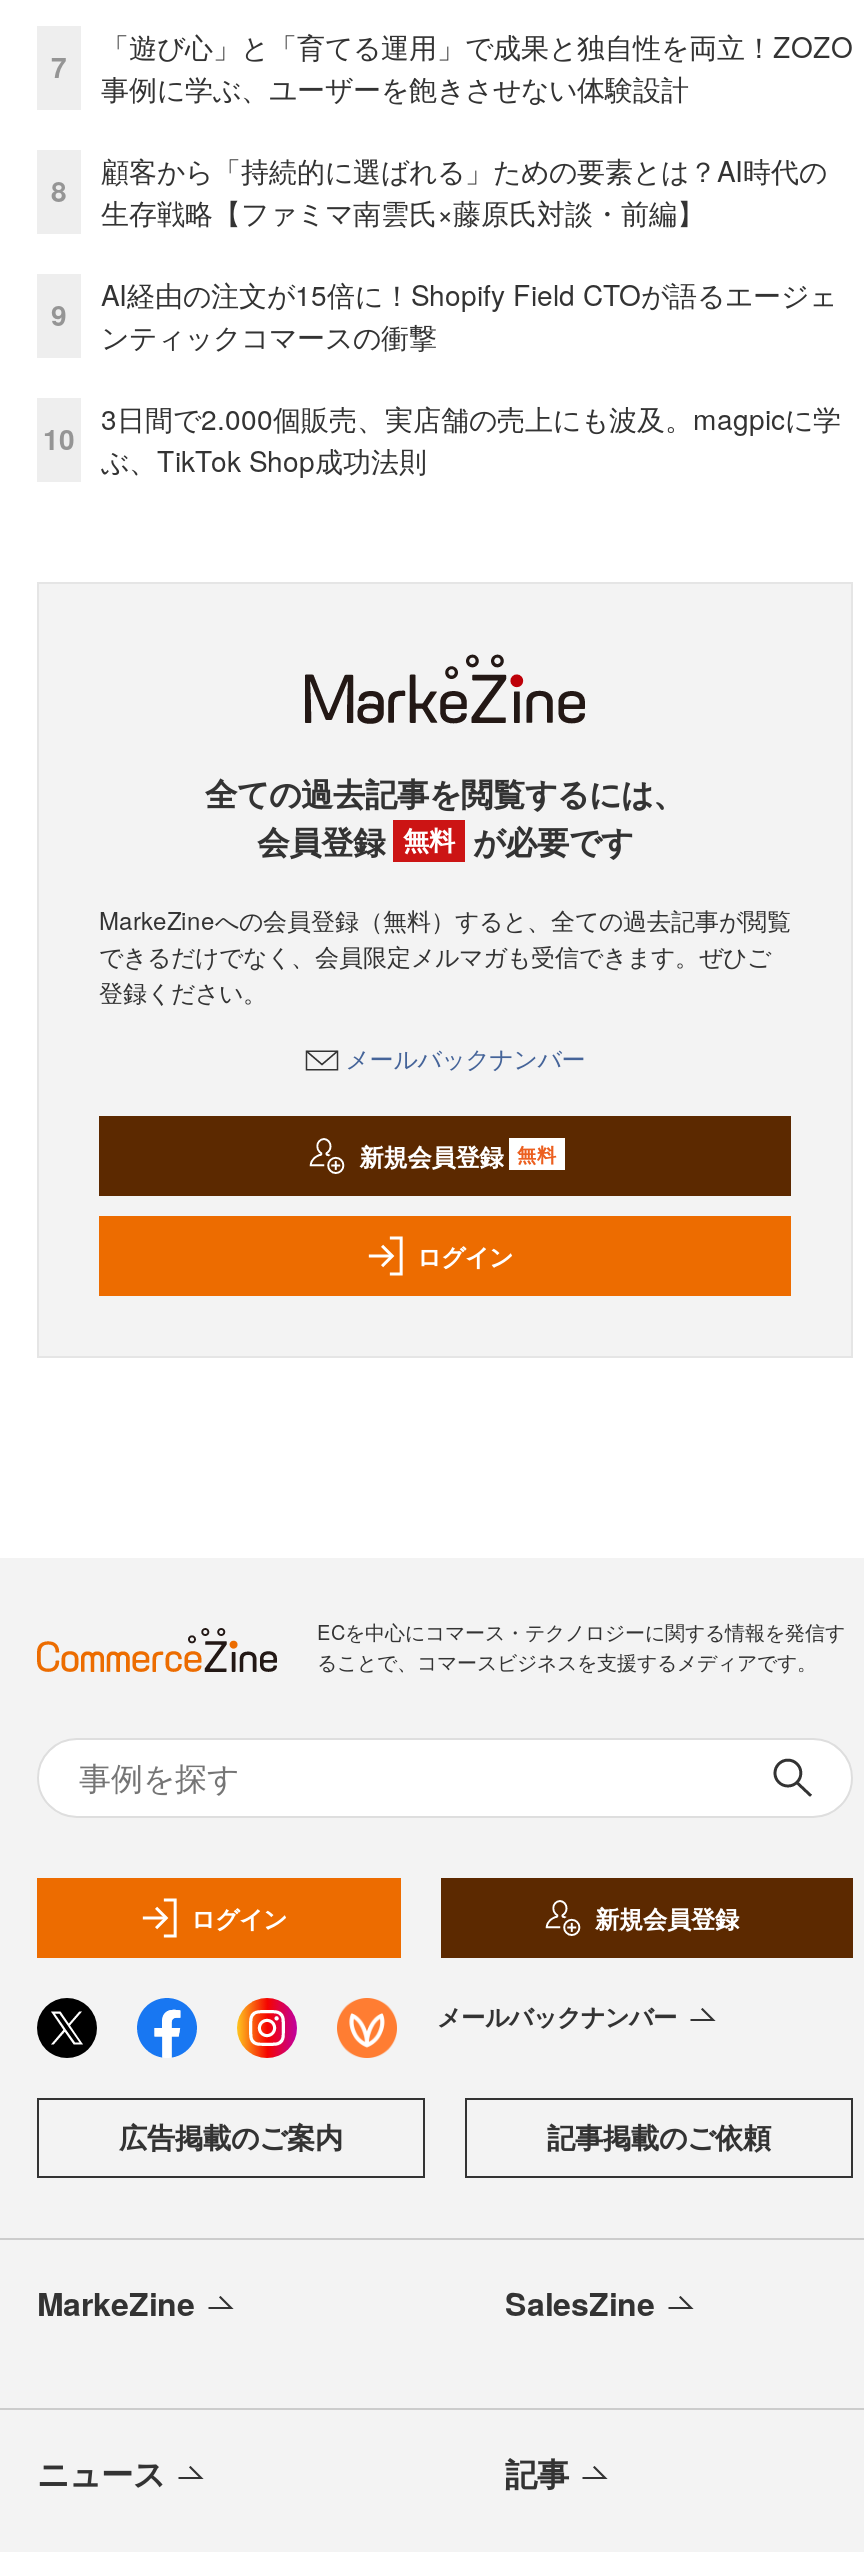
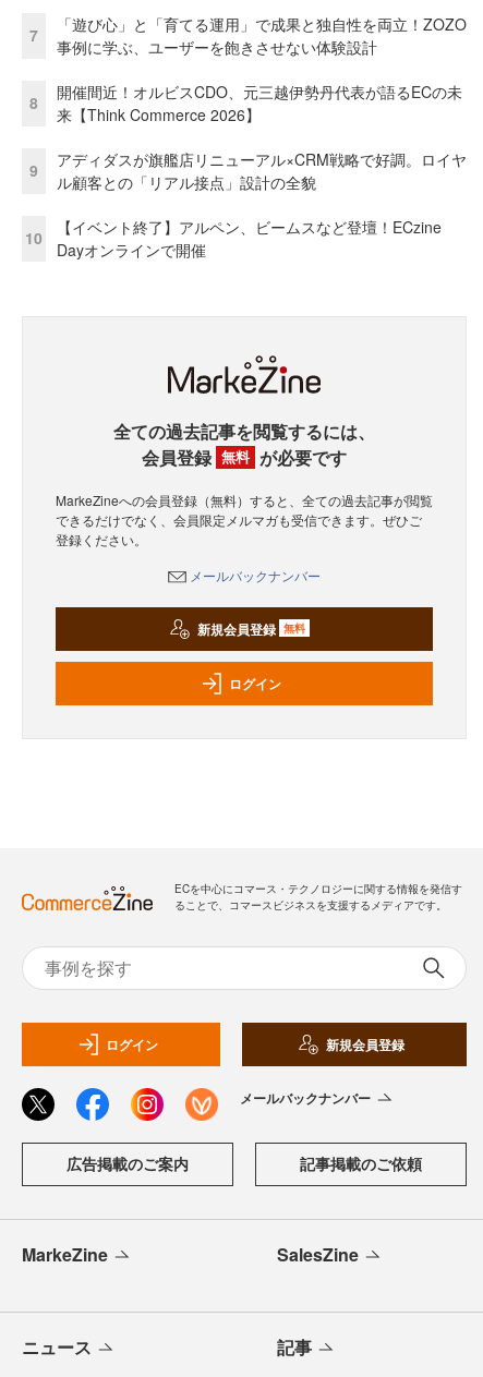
[101,150,827,232] 顧客から「持続的に選ばれる」ための要素とは？AI時代の | 生存戦略【ファミマ南雲氏×藤原氏対談・前編】 -> [57,80,462,125] 開催間近！オルビスCDO、元三越伊勢丹代表が語るECの未 | 来【Think Commerce 2026】
[101,274,837,356] AI経由の注文が15倍に！Shopify Field CTOが語るエージェ | ンティックコマースの衝撃 -> [57,148,467,193] アディダスが旗艦店リニューアル×CRM戦略で好調。ロイヤ | ル顧客との「リアル接点」設計の全貌
[101,398,841,480] 3日間で2.000個販売、実店舗の売上にも波及。magpicに学 | ぶ、TikTok Shop成功法則 -> [57,216,442,260] 【イベント終了】アルペン、ビームスなど登壇！ECzine | Dayオンラインで開催

